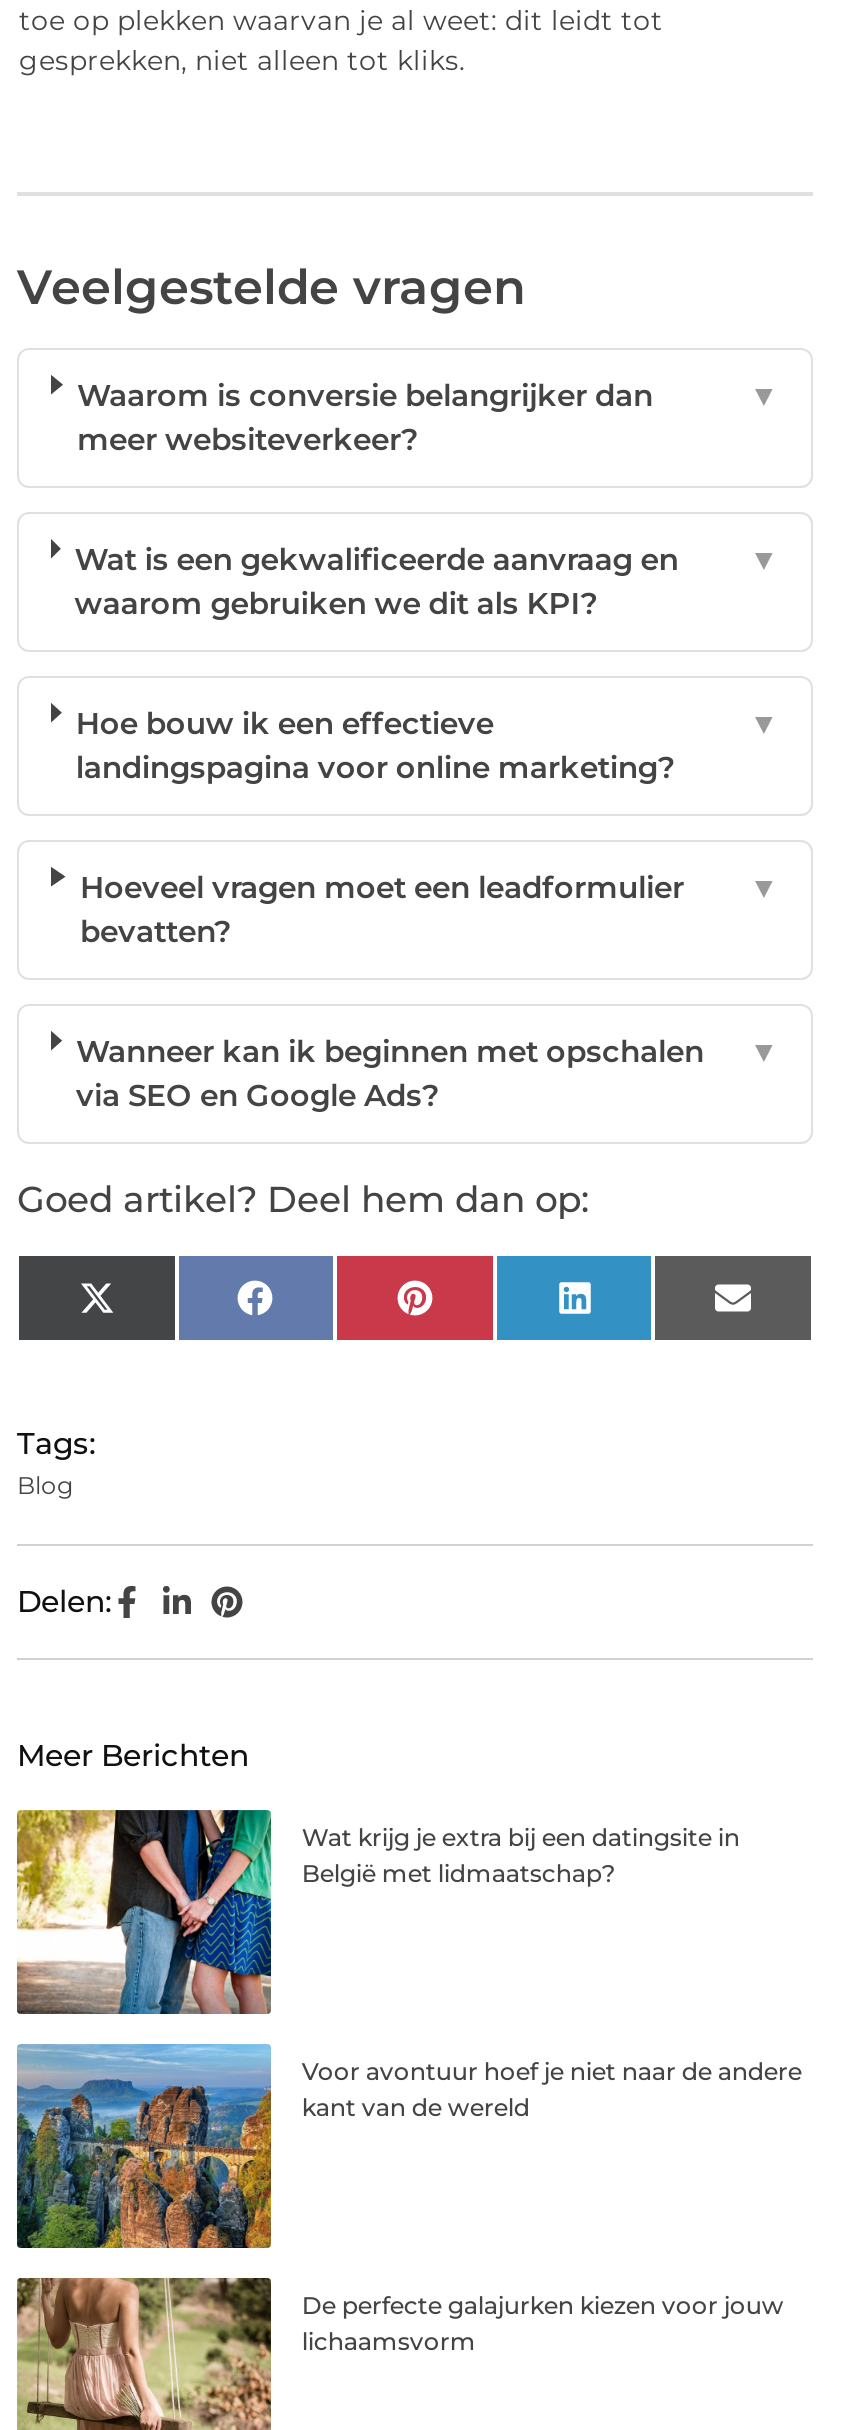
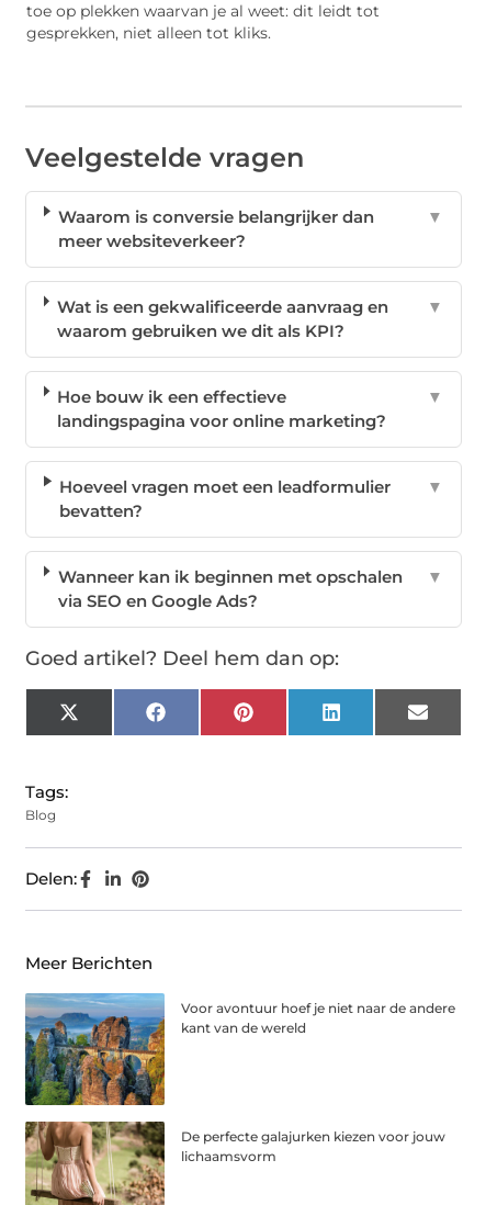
[15,1808,740,2016] [image] | Wat krijg je extra bij een datingsite in | België met lidmaatschap? -> none

